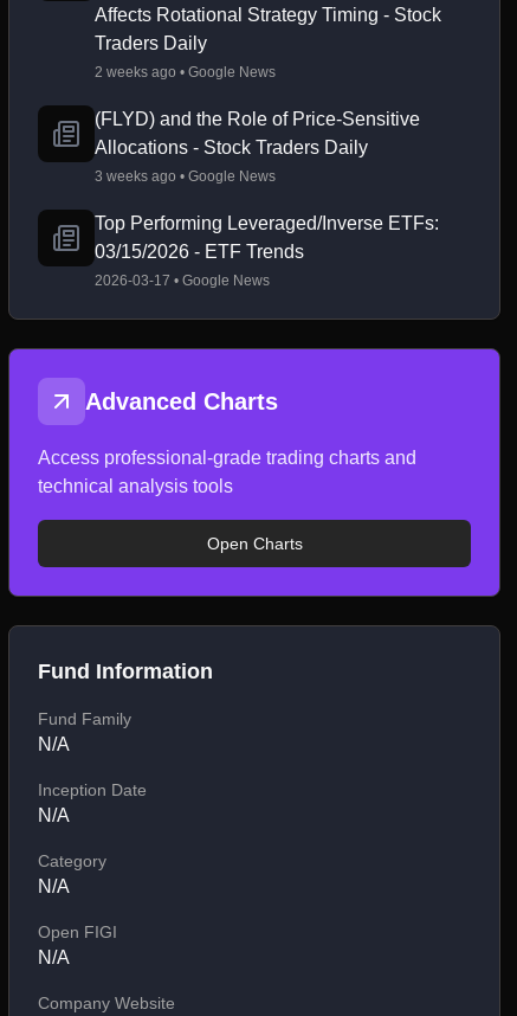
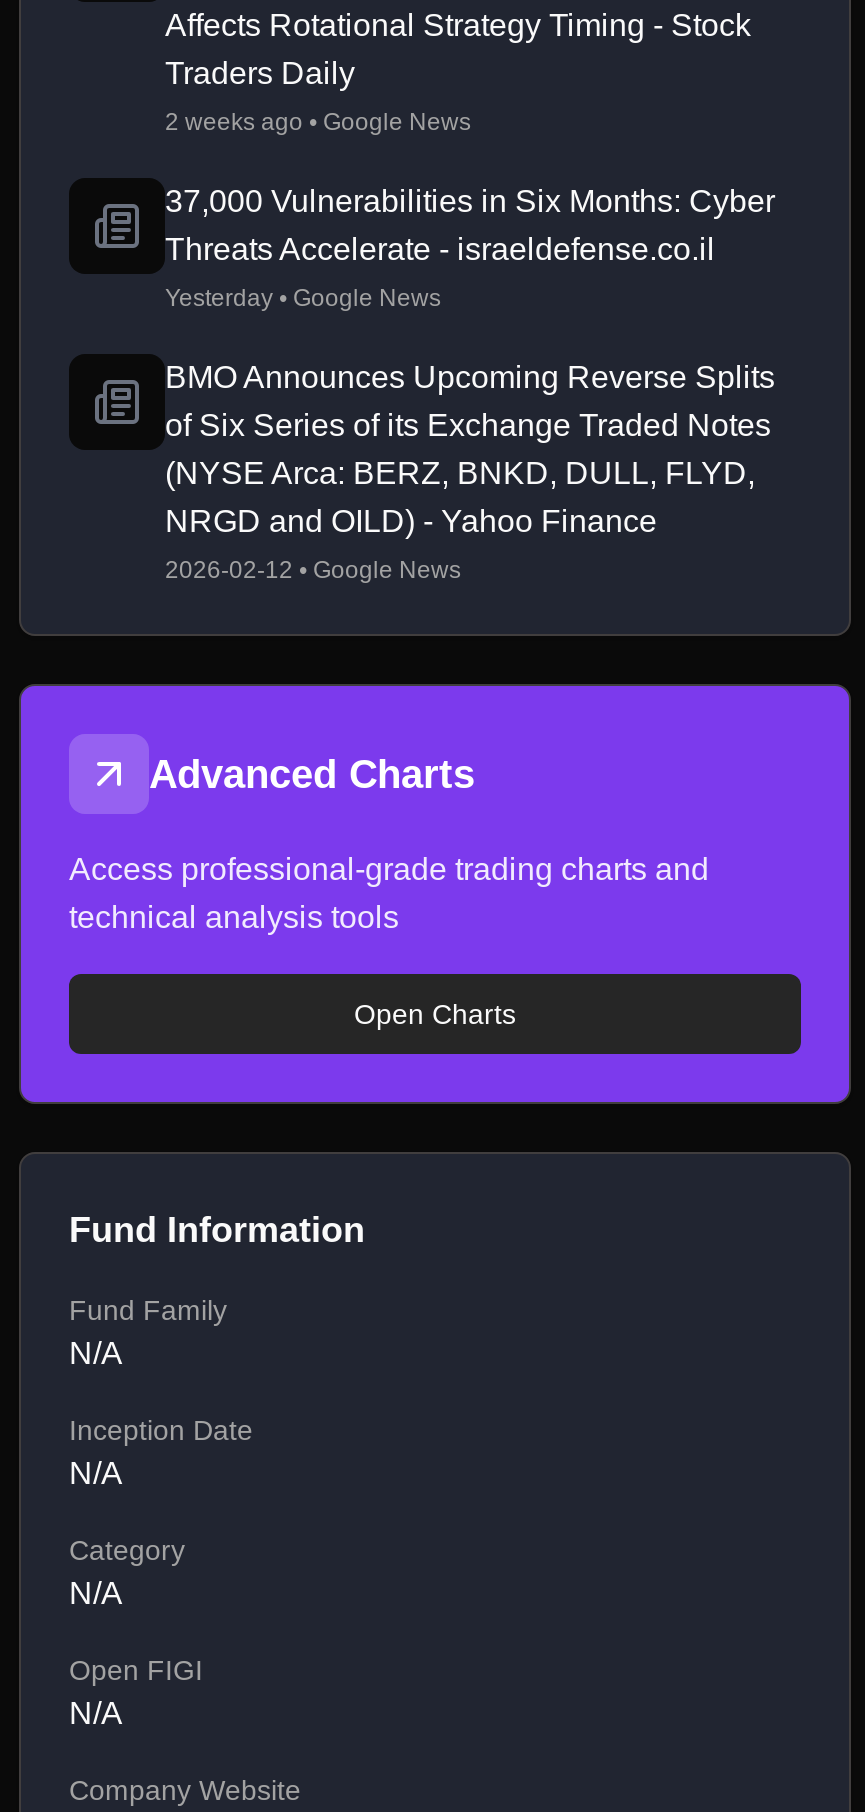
[95,109,420,157] (FLYD) and the Role of Price-Sensitive | Allocations - Stock Traders Daily -> [165,184,775,266] 37,000 Vulnerabilities in Six Months: Cyber | Threats Accelerate - israeldefense.co.il
[95,168,276,185] 3 weeks ago • Google News -> [165,284,441,312] Yesterday • Google News
[95,213,439,262] Top Performing Leveraged/Inverse ETFs: | 03/15/2026 - ETF Trends -> [165,360,775,538] BMO Announces Upcoming Reverse Splits | of Six Series of its Exchange Traded Notes | (NYSE Arca: BERZ, BNKD, DULL, FLYD, | NRGD and OILD) - Yahoo Finance
[95,272,270,289] 2026-03-17 • Google News -> [165,556,461,584] 2026-02-12 • Google News

